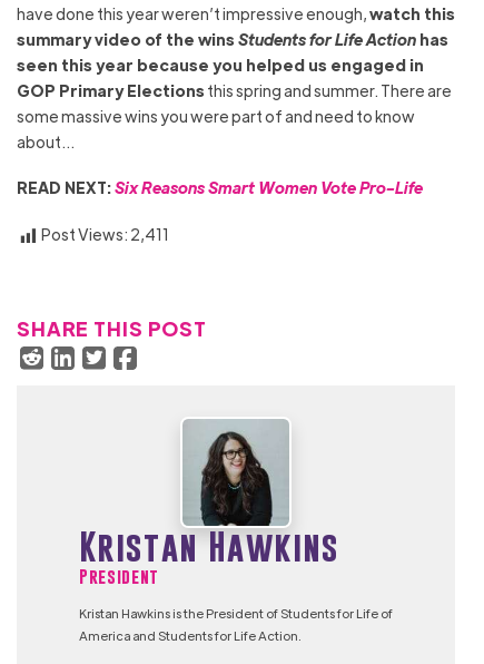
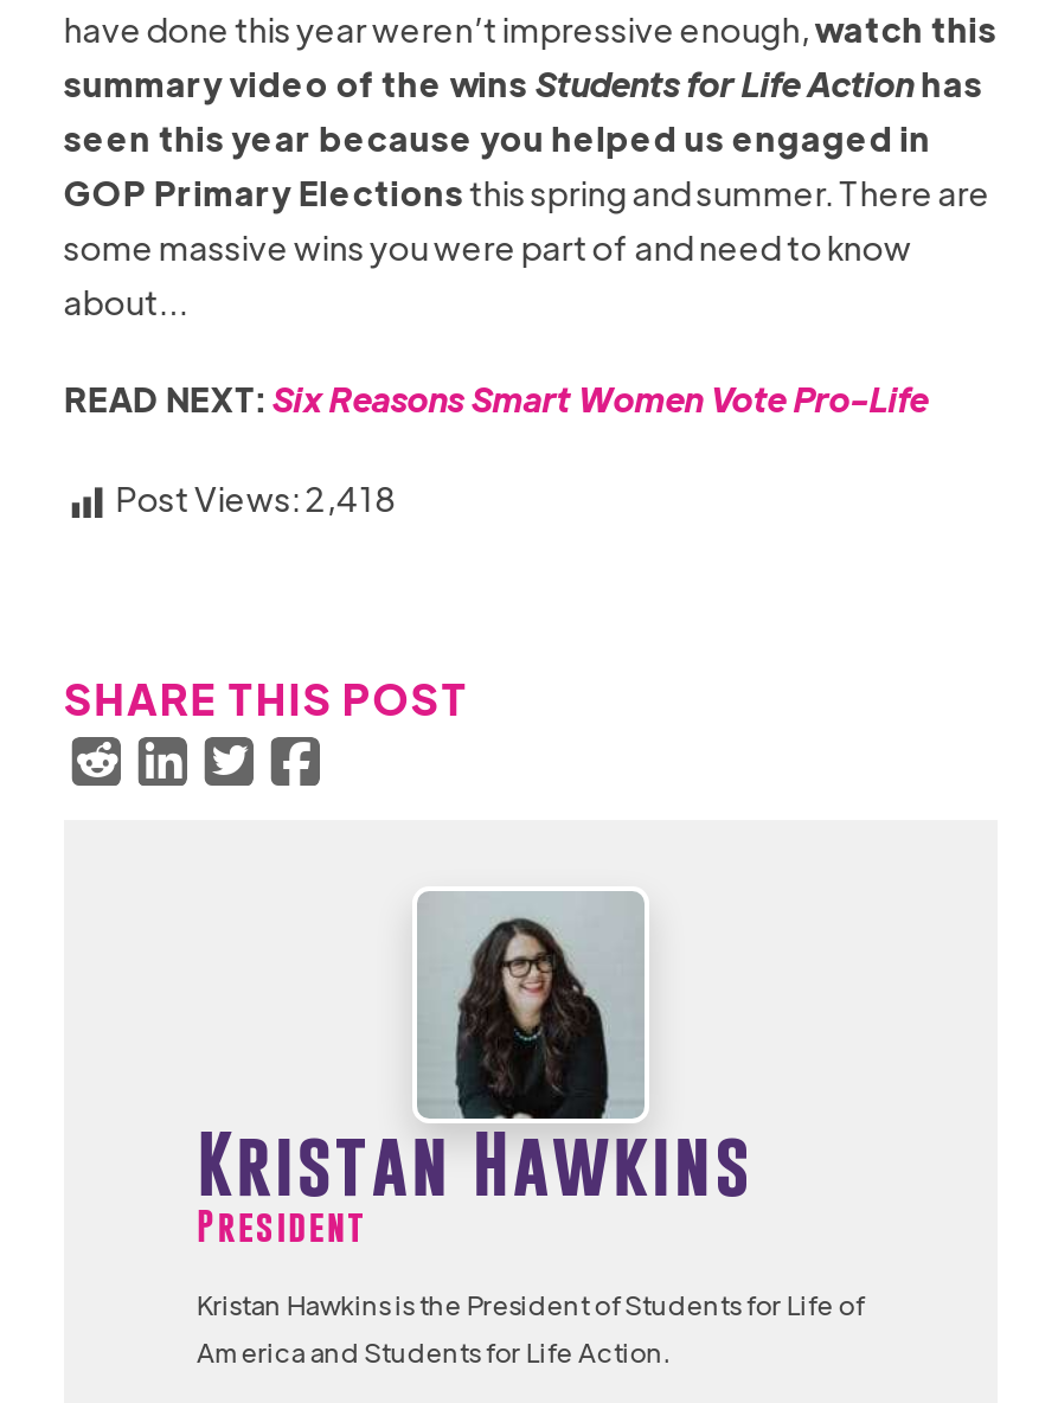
[41,224,169,244] Post Views: 2,411 -> [116,476,395,519] Post Views: 2,418

